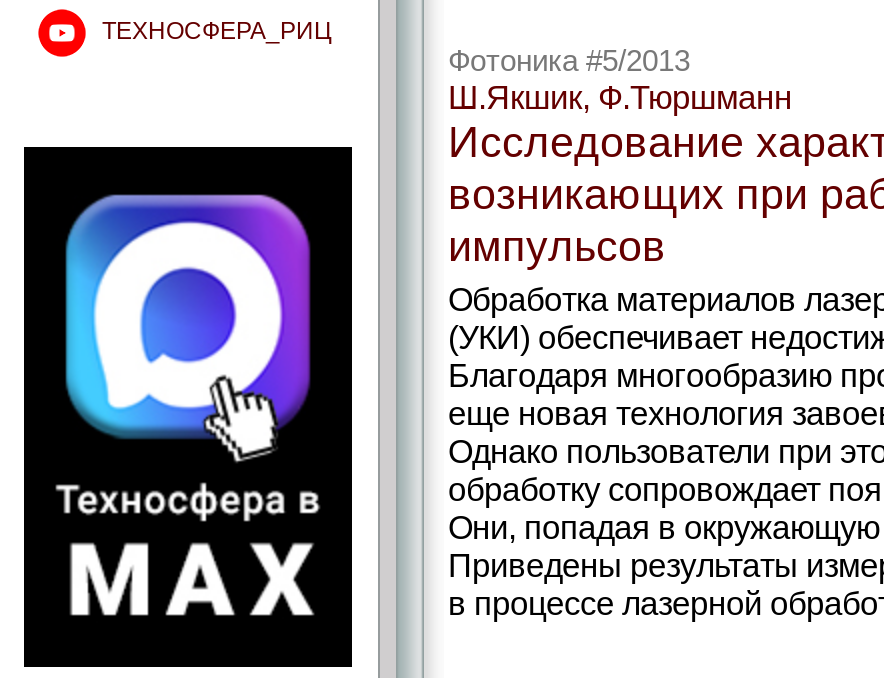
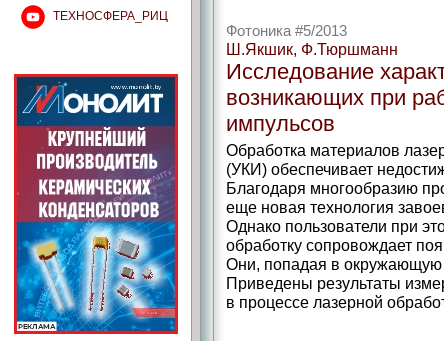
[22,145,354,669] [image] -> [13,73,179,335] [image]

